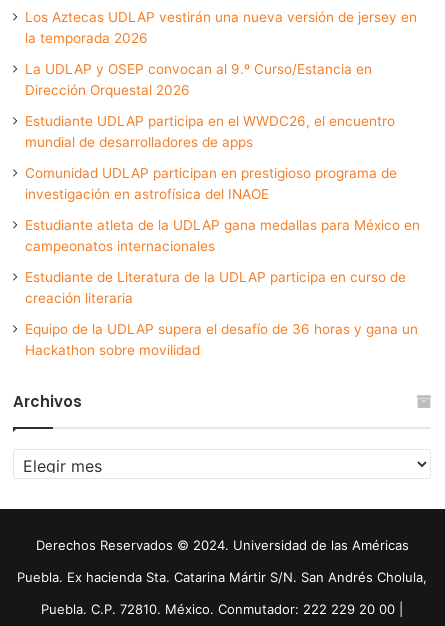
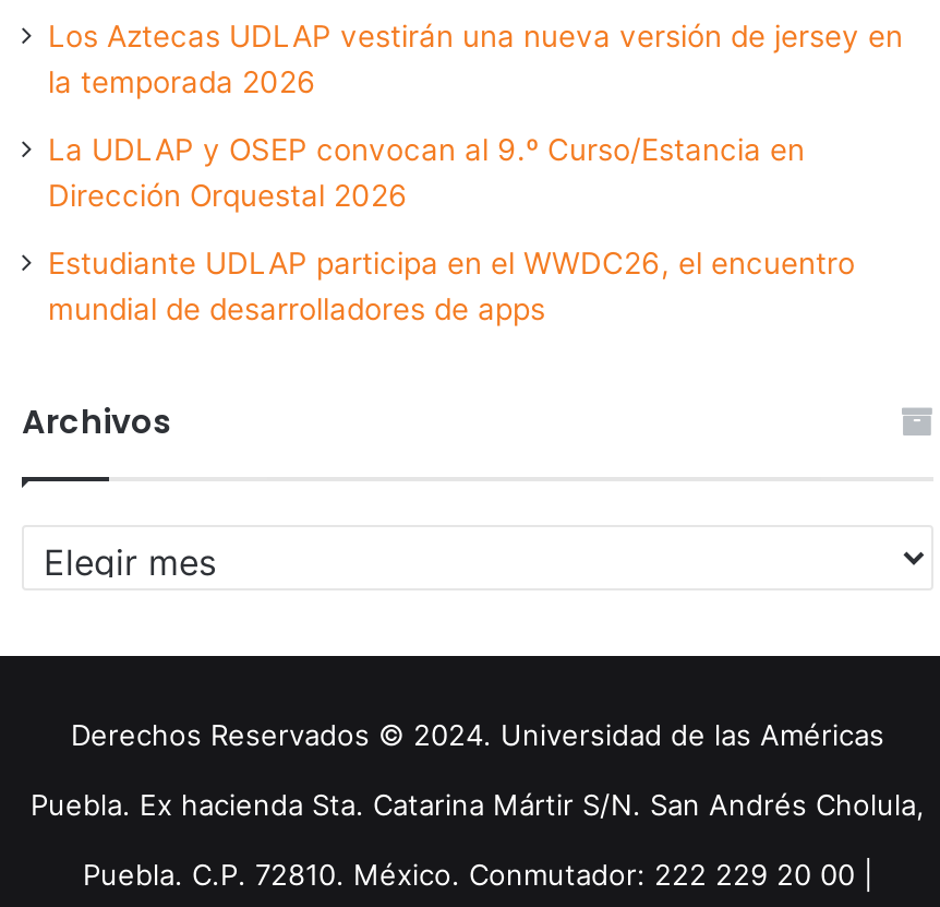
[25,165,420,358] Comunidad UDLAP participan en prestigioso programa de | investigación en astrofísica del INAOE | Estudiante atleta de la UDLAP gana medallas para México en | campeonatos internacionales | Estudiante de Literatura de la UDLAP participa en curso de | creación literaria | Equipo de la UDLAP supera el desafío de 36 horas y gana un | Hackathon sobre movilidad -> none

